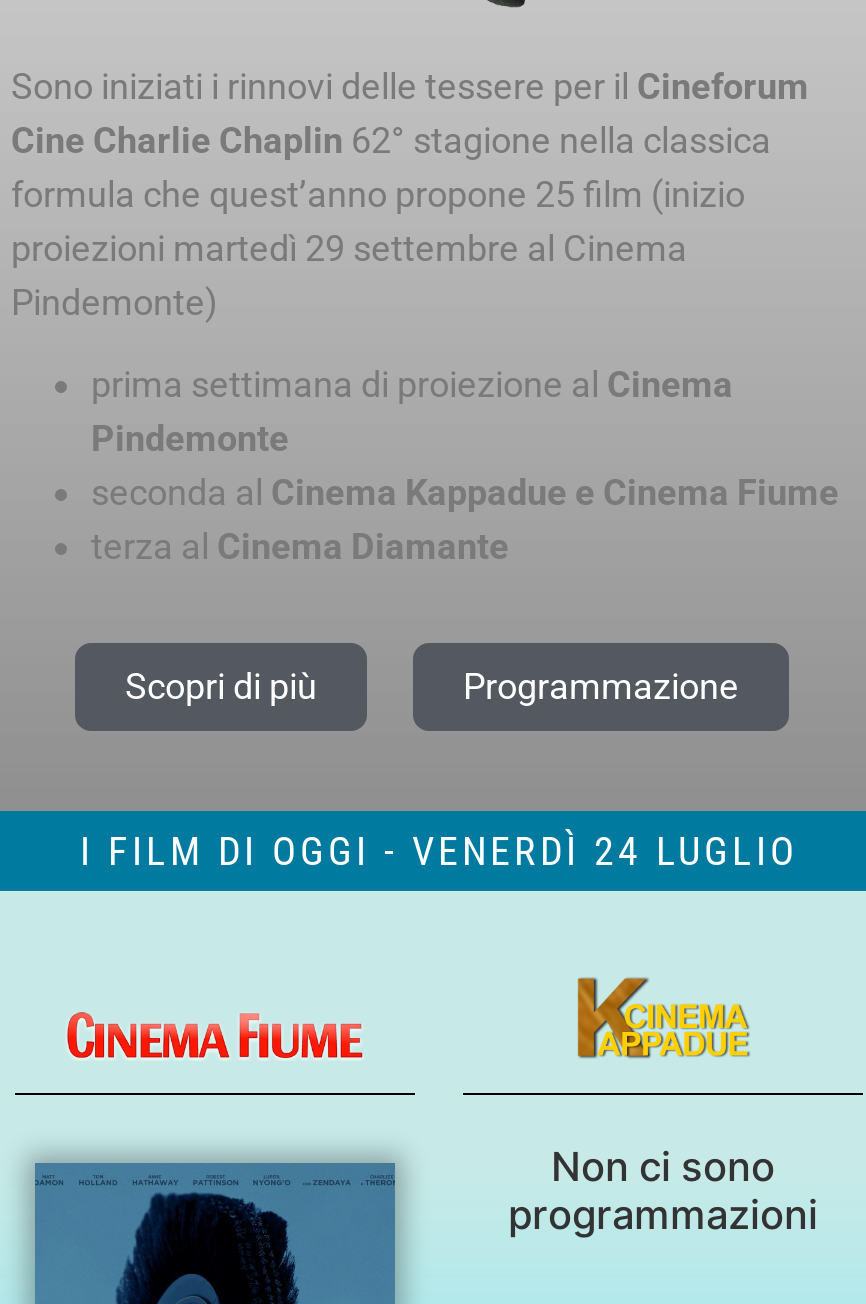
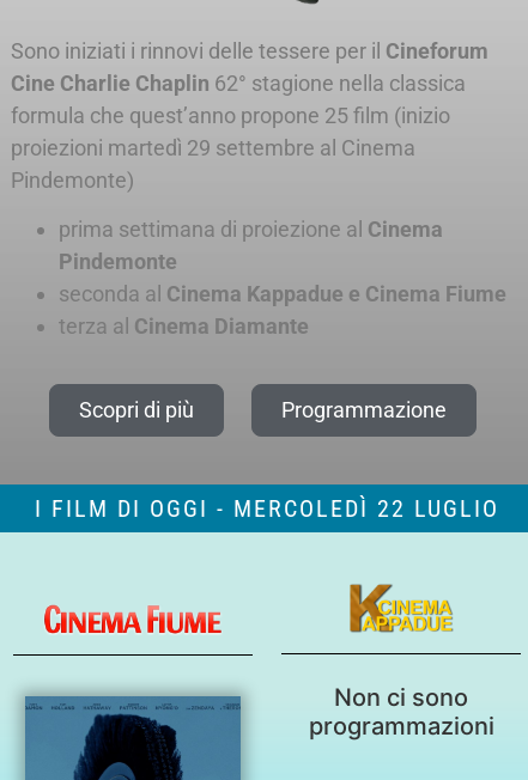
[80,827,798,875] I FILM DI OGGI - VENERDÌ 24 LUGLIO -> [35,495,499,523] I FILM DI OGGI - MERCOLEDÌ 22 LUGLIO

